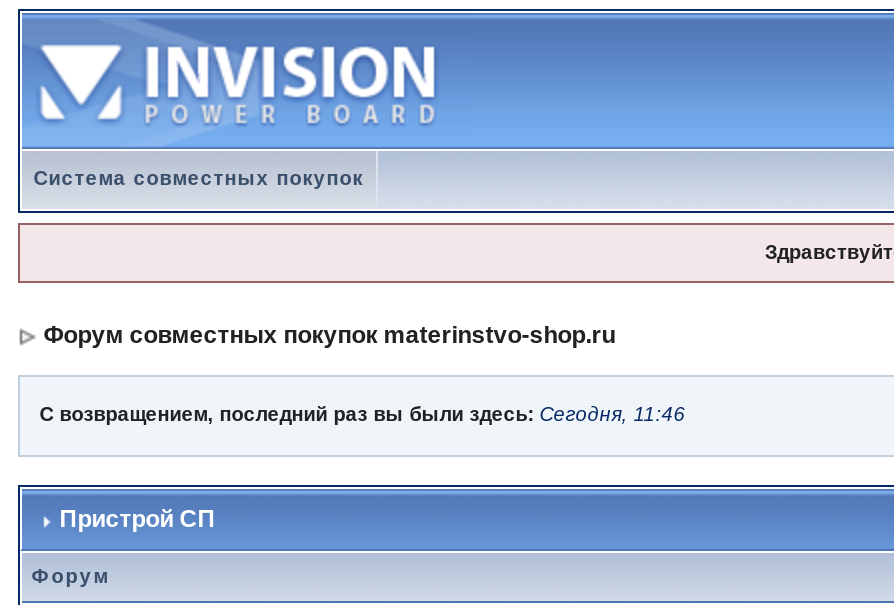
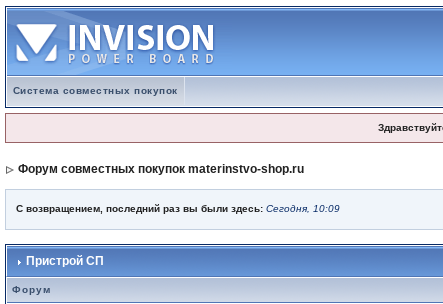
[40,403,686,425] С возвращением, последний раз вы были здесь: Сегодня, 11:46 -> [16,203,340,214] С возвращением, последний раз вы были здесь: Сегодня, 10:09

